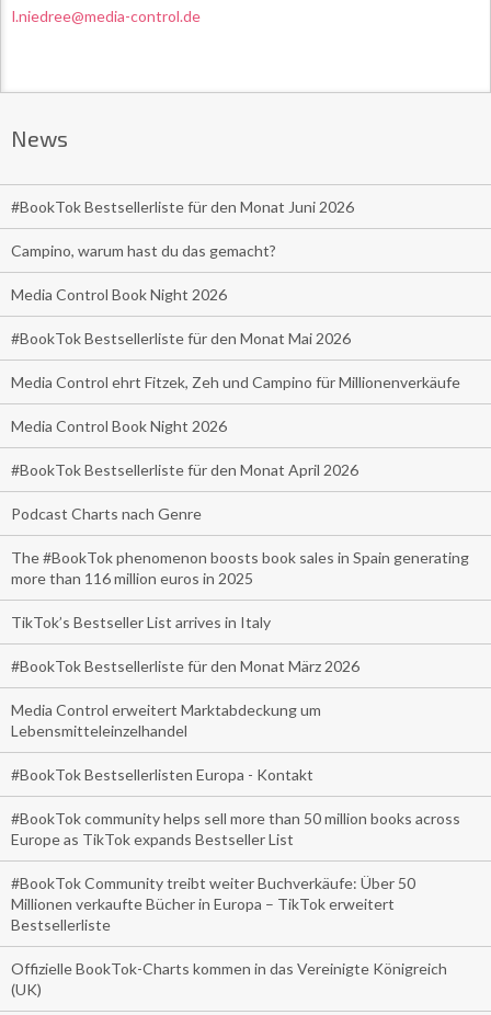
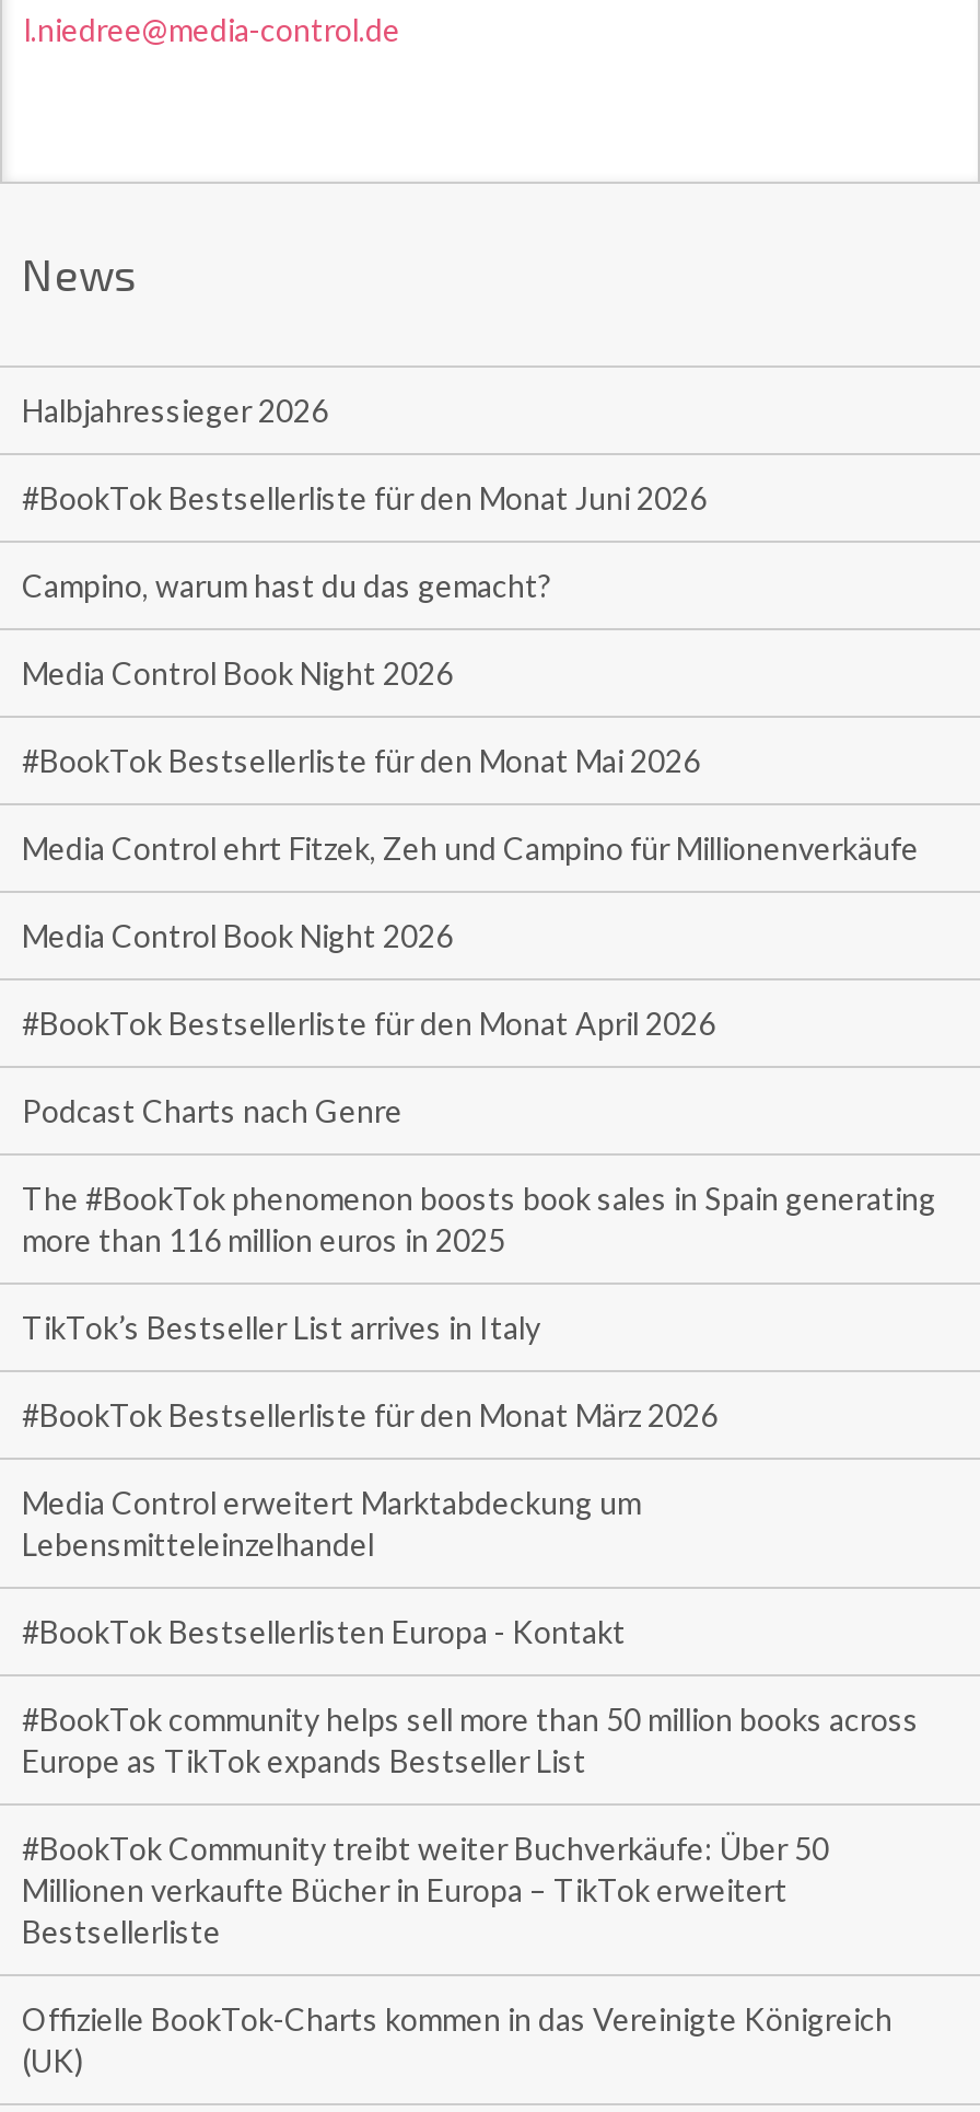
none -> [22,392,328,429] Halbjahressieger 2026

